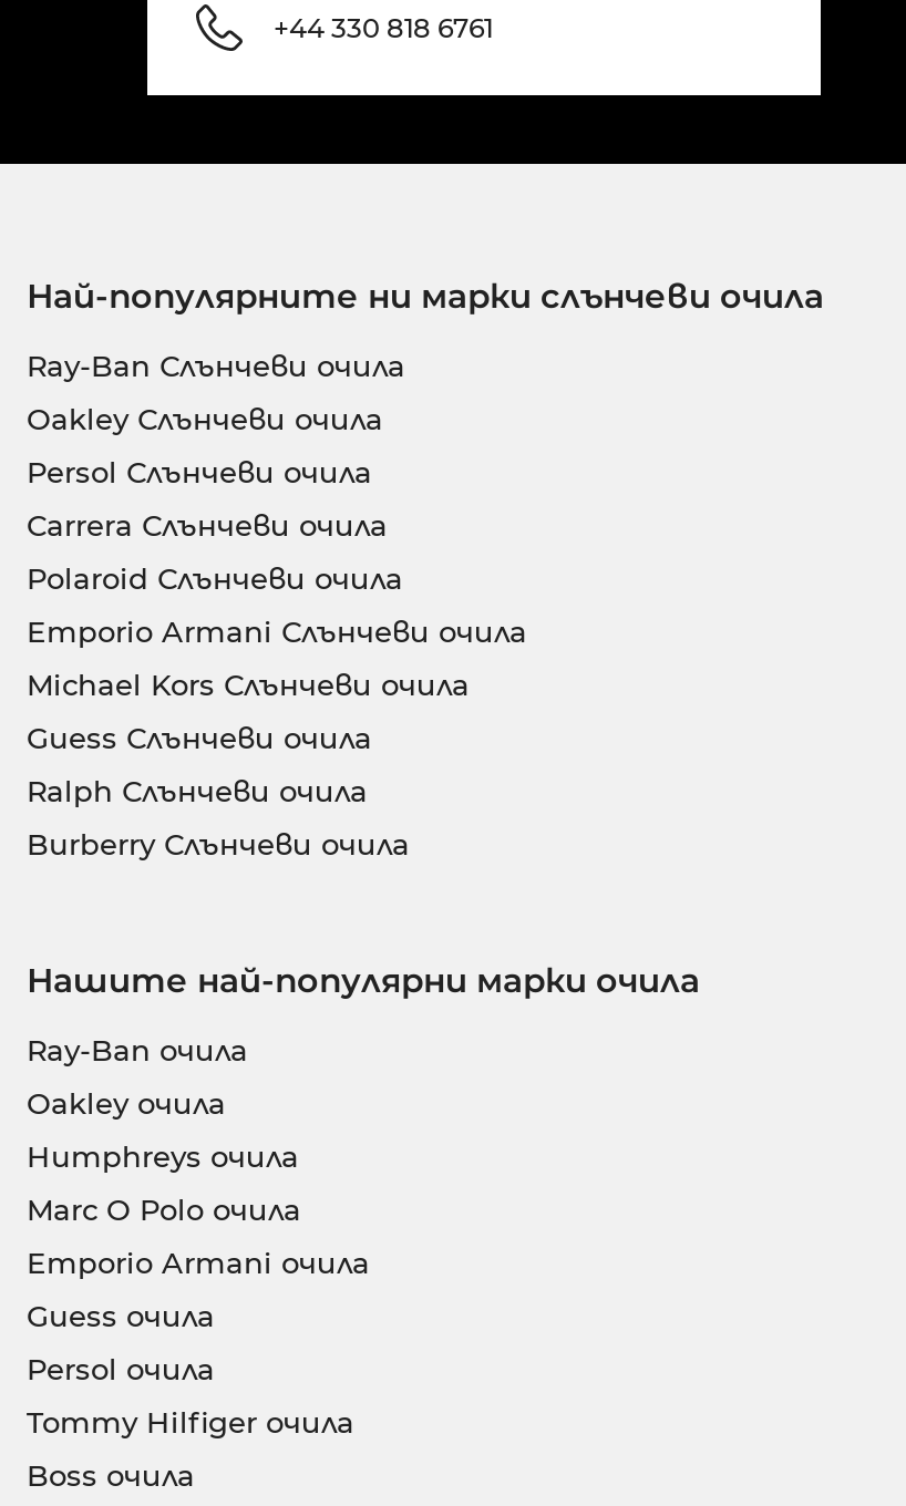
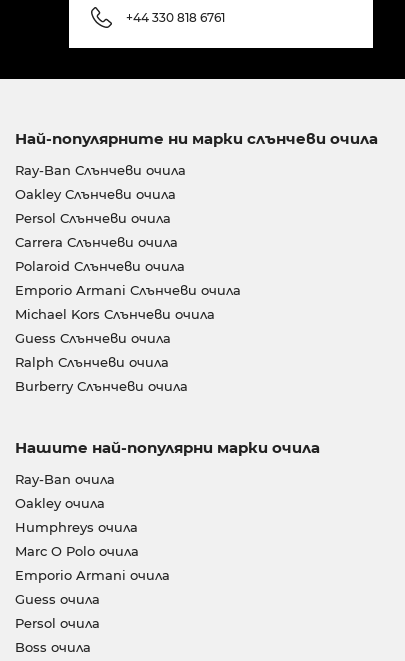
[27,1404,354,1440] Tommy Hilfiger очила -> none

